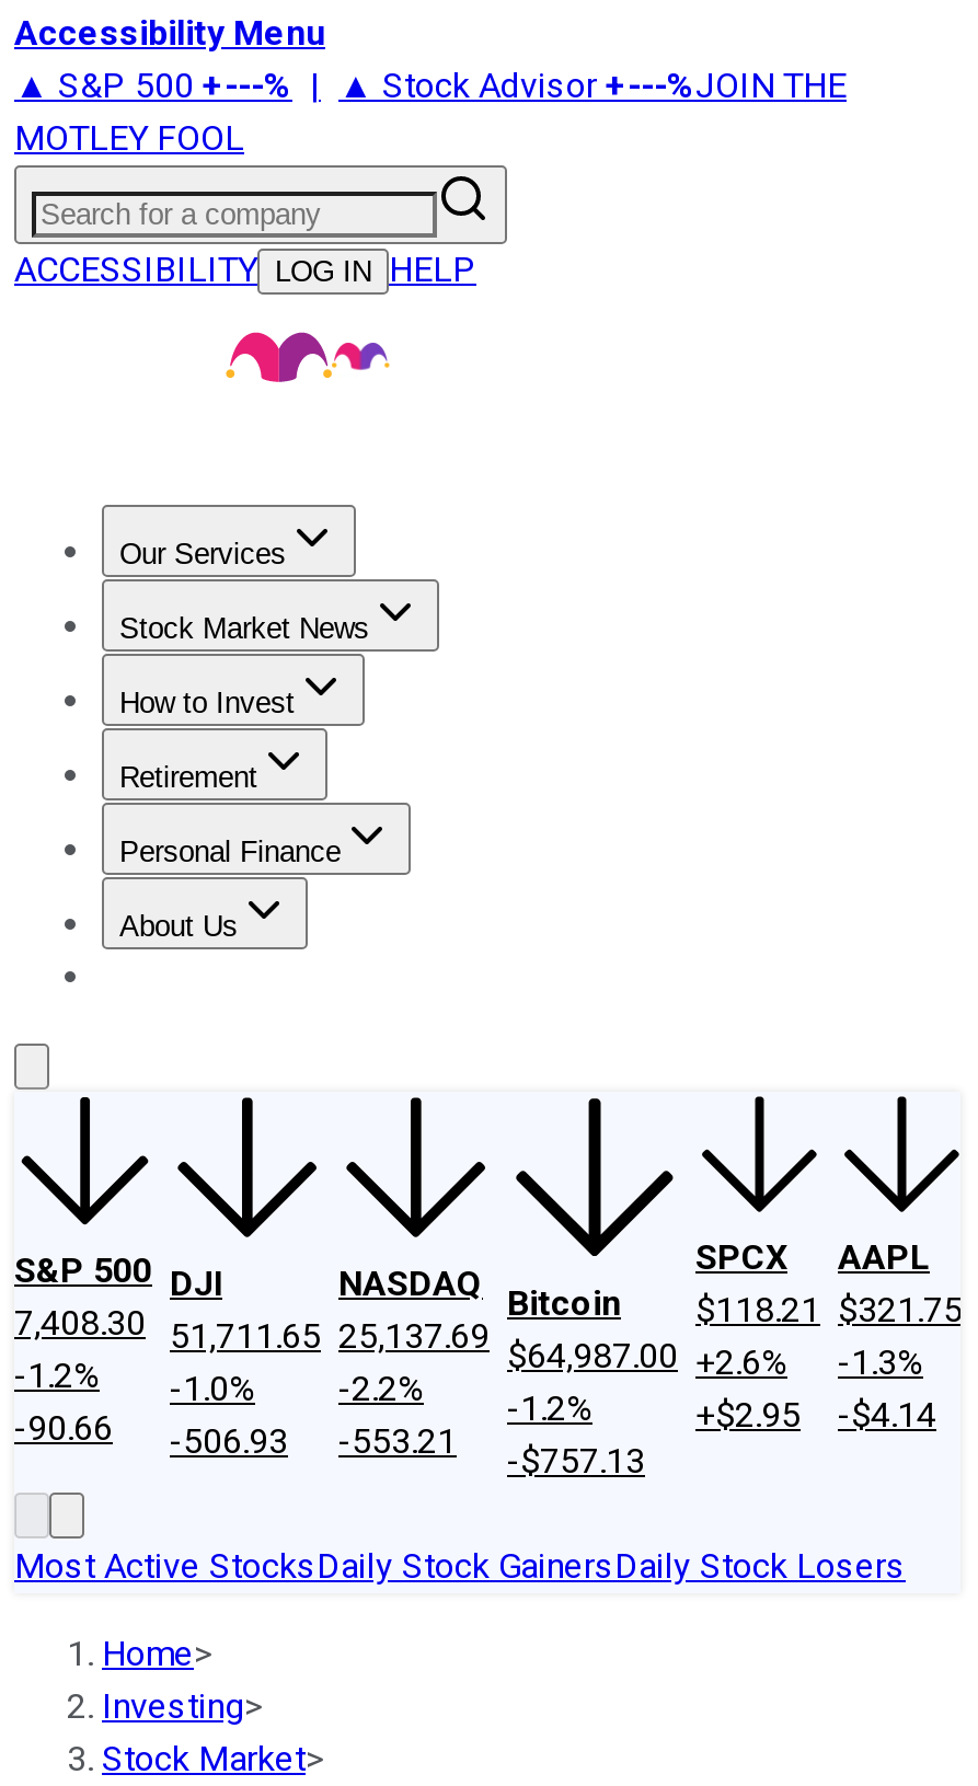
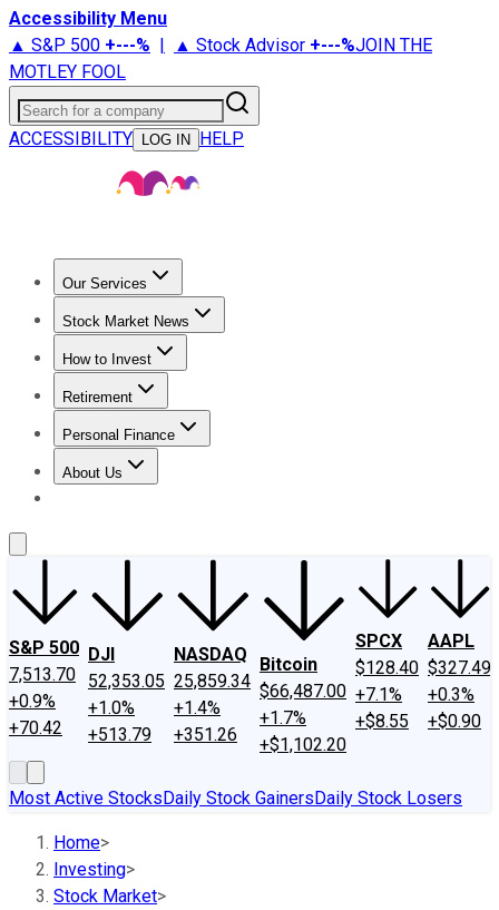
[695,1289,820,1330] $118.21 -> [355,657,419,678] $128.40
[838,1289,963,1330] $321.75 -> [428,657,491,678] $327.49
[14,1302,146,1344] 7,408.30 -> [9,664,76,685] 7,513.70
[170,1315,321,1357] 51,711.65 -> [88,671,165,692] 52,353.05
[338,1315,490,1357] 25,137.69 -> [174,671,251,692] 25,859.34
[507,1335,678,1376] $64,987.00 -> [260,681,346,702] $66,487.00
[695,1341,787,1383] +2.6% -> [355,684,402,705] +7.1%
[838,1341,923,1383] -1.3% -> [428,684,474,705] +0.3%
[14,1355,100,1396] -1.2% -> [9,691,56,712] +0.9%
[170,1368,255,1409] -1.0% -> [88,697,135,718] +1.0%
[338,1368,424,1409] -2.2% -> [174,697,221,718] +1.4%
[507,1387,592,1429] -1.2% -> [260,707,306,728] +1.7%
[695,1394,801,1436] +$2.95 -> [355,711,409,732] +$8.55
[838,1394,936,1436] -$4.14 -> [428,711,481,732] +$0.90
[14,1407,113,1449] -90.66 -> [9,717,62,738] +70.42
[170,1420,288,1462] -506.93 -> [88,724,151,745] +513.79
[338,1420,457,1462] -553.21 -> [174,724,237,745] +351.26
[507,1440,645,1482] -$757.13 -> [260,734,346,755] +$1,102.20

